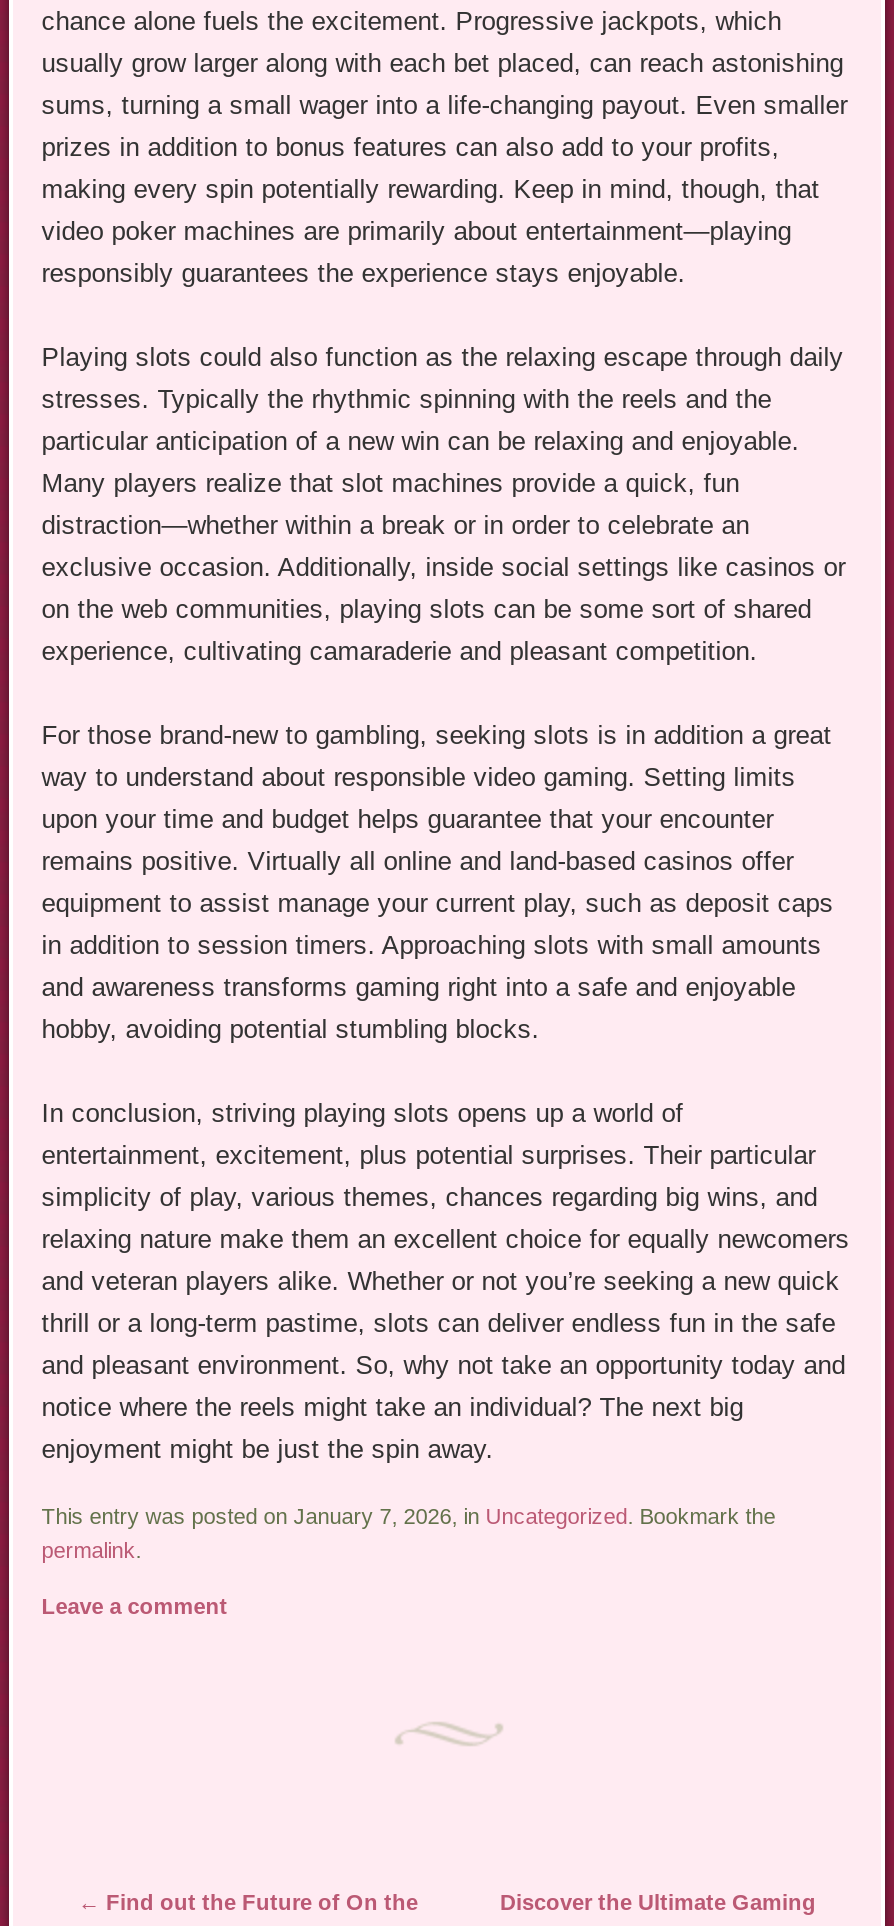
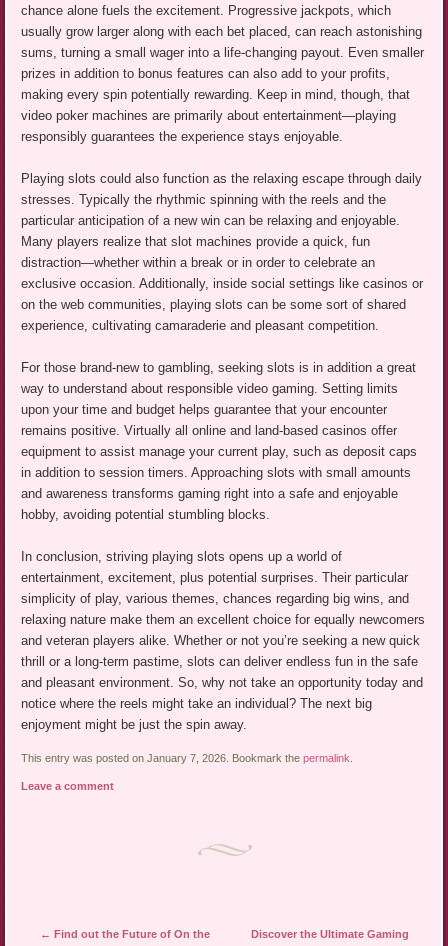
[42,1505,776,1563] This entry was posted on January 7, 2026, in Uncategorized. Bookmark the | permalink. -> [21,752,353,764] This entry was posted on January 7, 2026. Bookmark the permalink.

